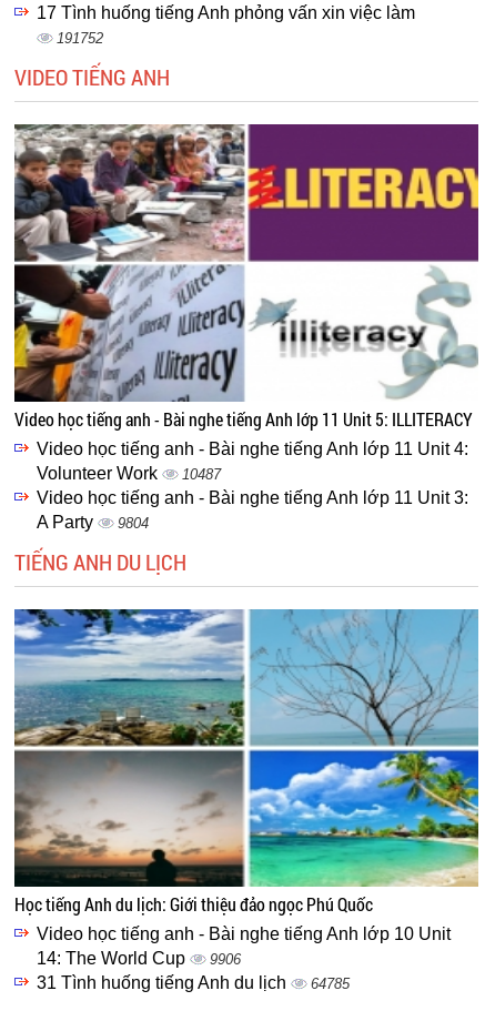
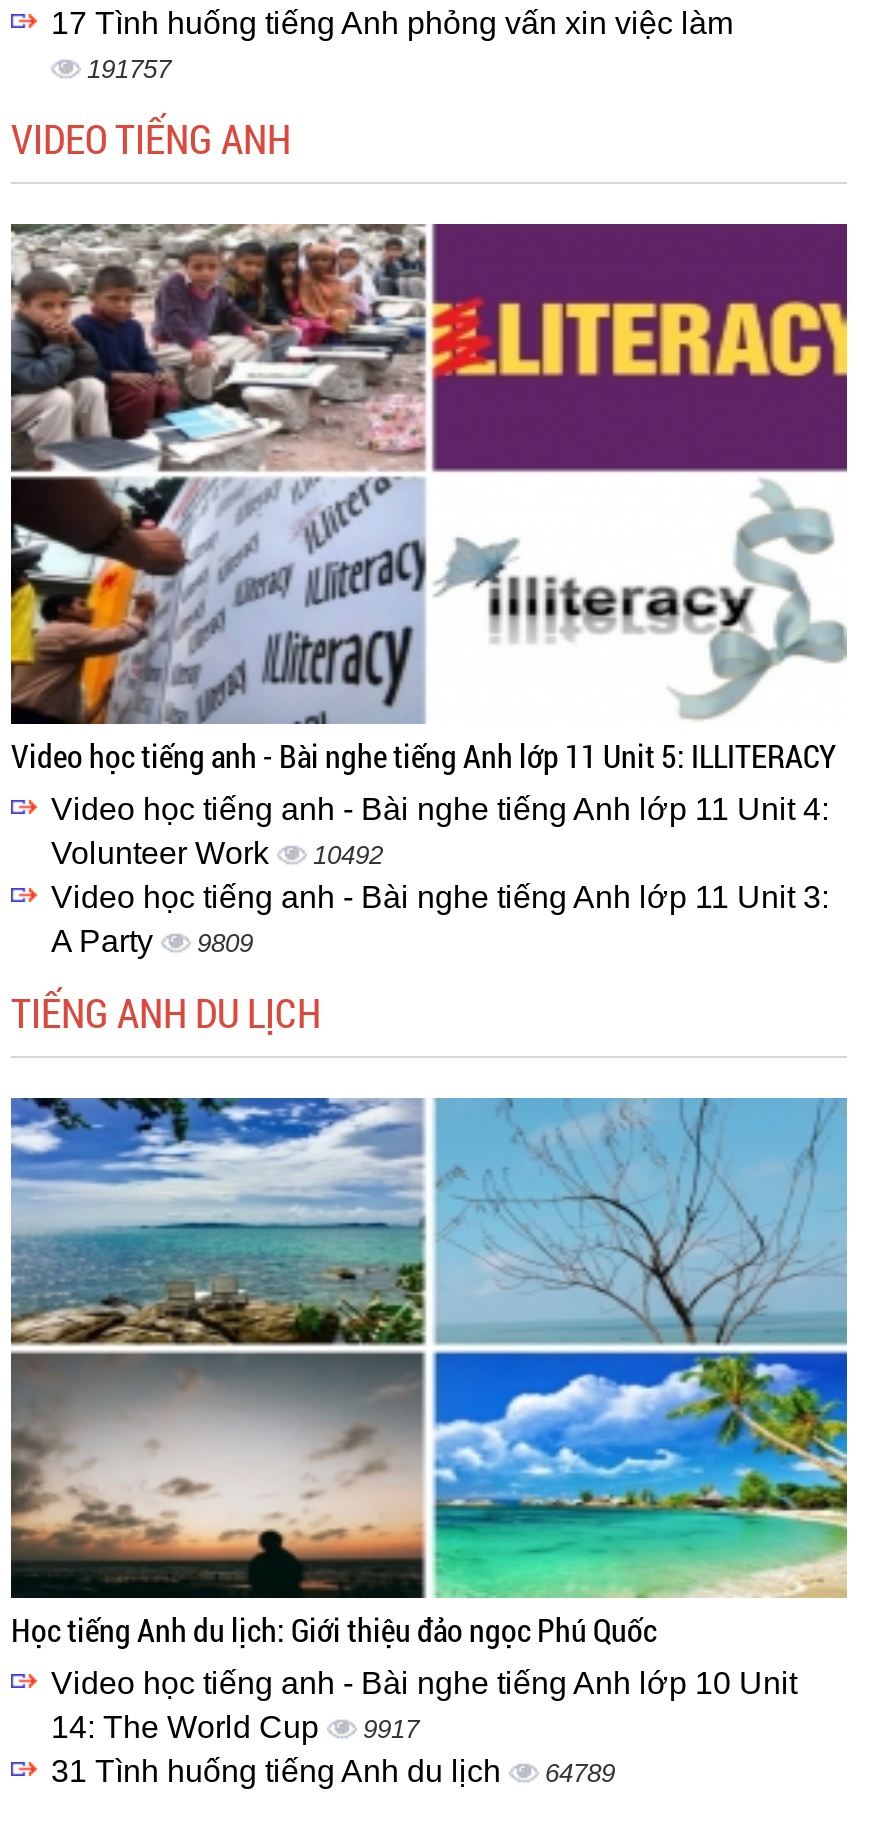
[57,30,103,46] 191752 -> [87,54,171,84] 191757
[37,464,221,483] Volunteer Work 10487 -> [51,836,383,870] Volunteer Work 10492
[37,512,149,531] A Party 9804 -> [51,924,253,958] A Party 9809
[37,949,241,967] 14: The World Cup 9906 -> [51,1710,419,1744] 14: The World Cup 9917
[37,973,350,992] 31 Tình huống tiếng Anh du lịch 64785 -> [51,1754,615,1788] 31 Tình huống tiếng Anh du lịch 64789

